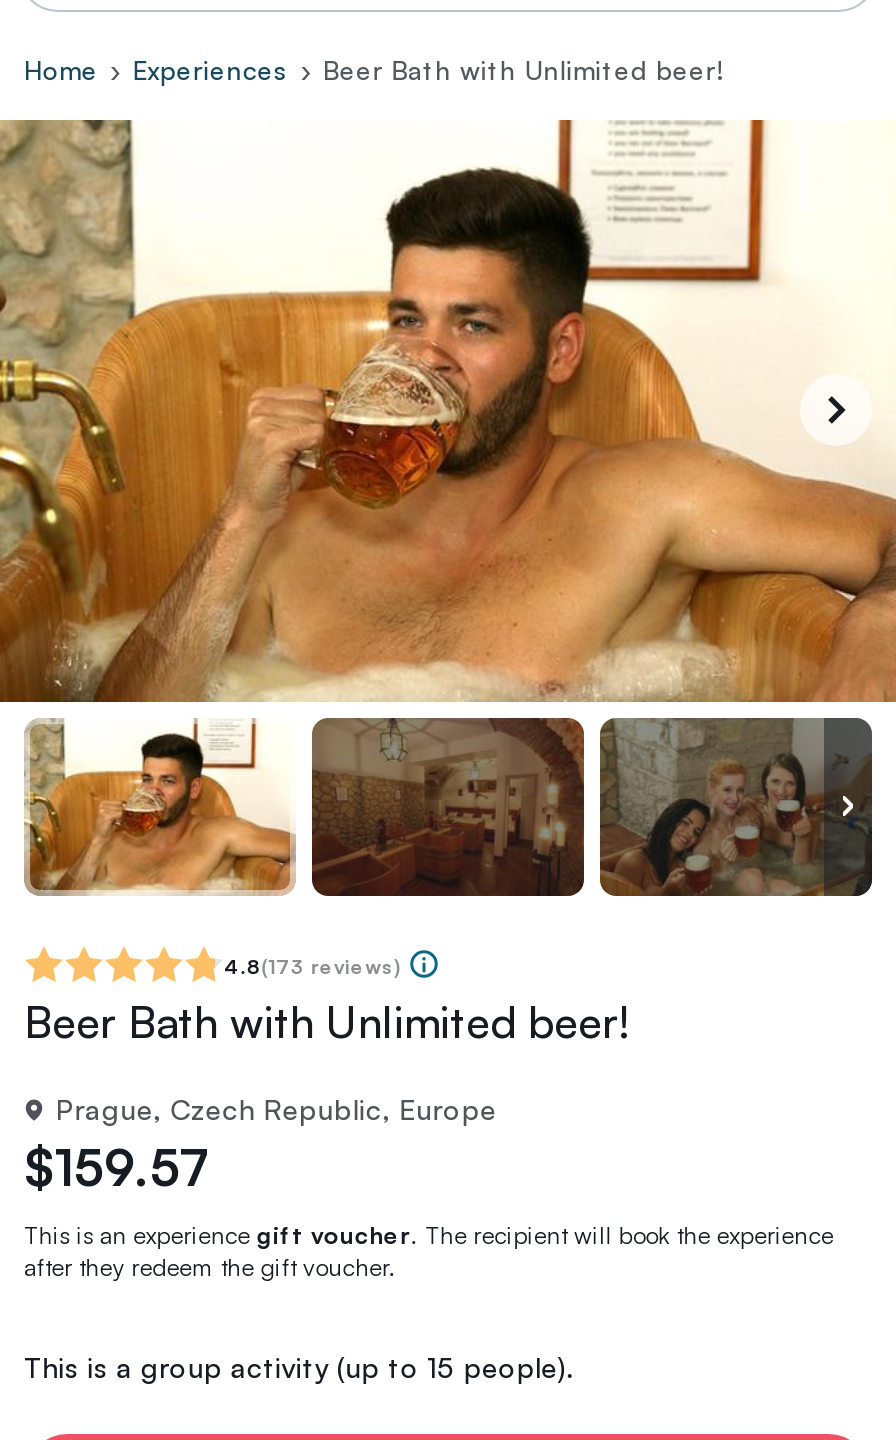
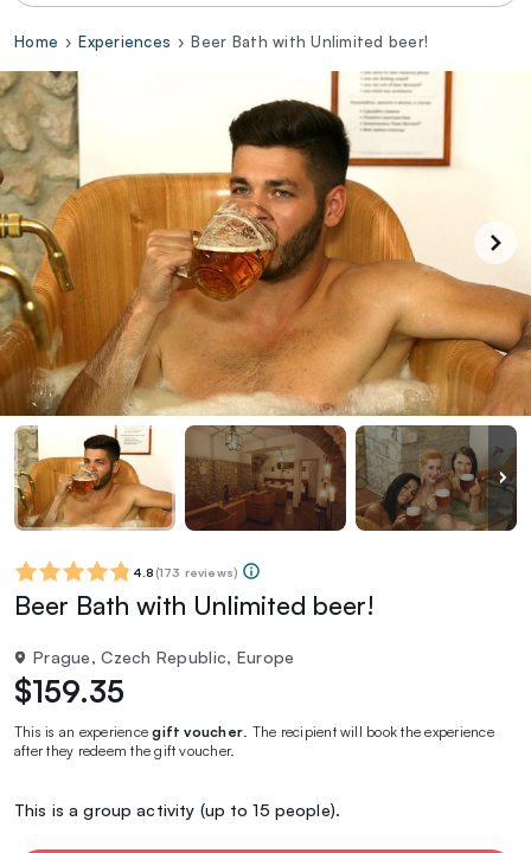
[24,1135,210,1197] $159.57 -> [14,673,124,709] $159.35

